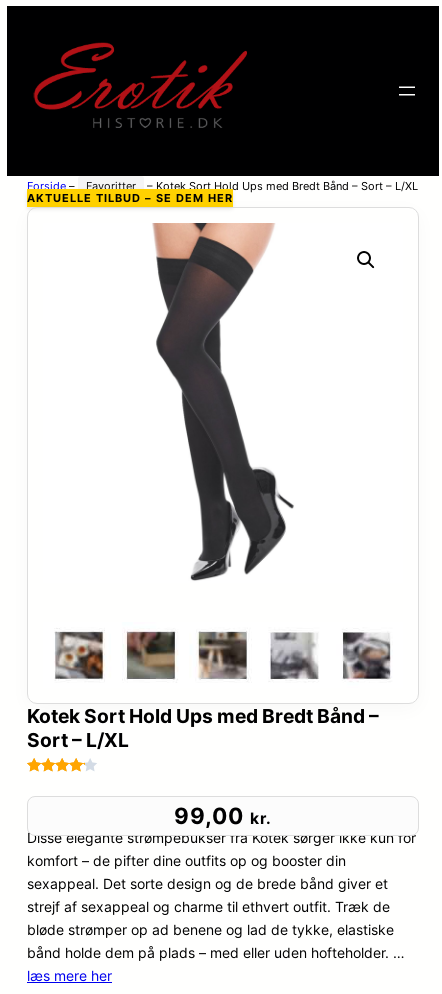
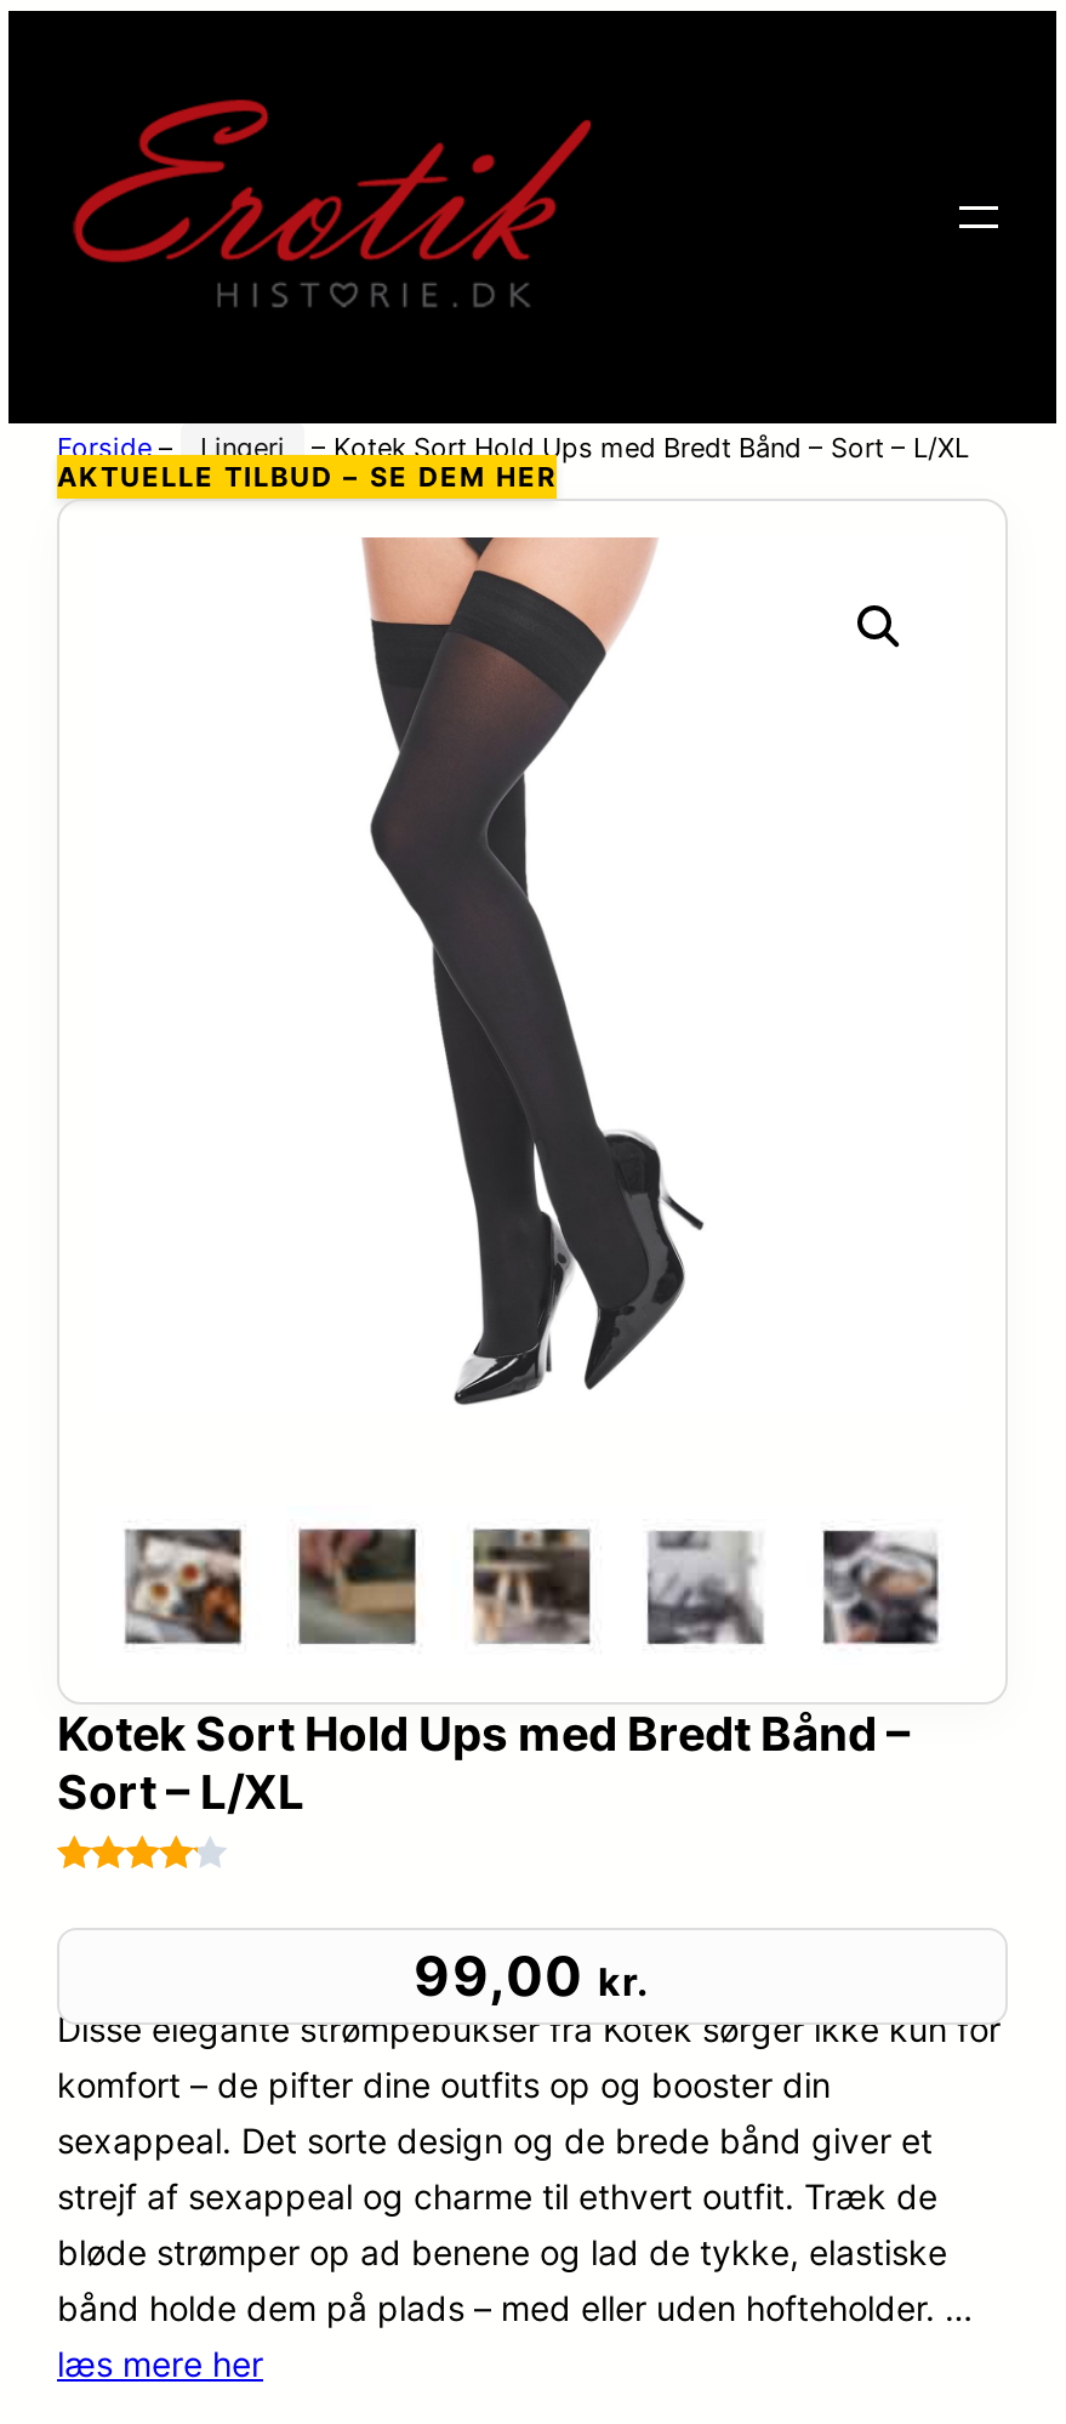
[27,179,418,193] Forside – Favoritter – Kotek Sort Hold Ups med Bredt Bånd – Sort – L/XL -> [57,431,969,465] Forside – Lingeri – Kotek Sort Hold Ups med Bredt Bånd – Sort – L/XL

